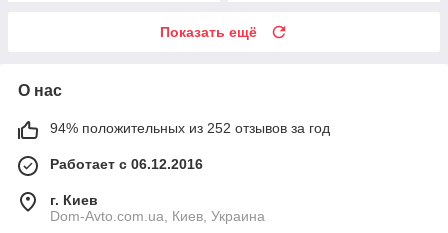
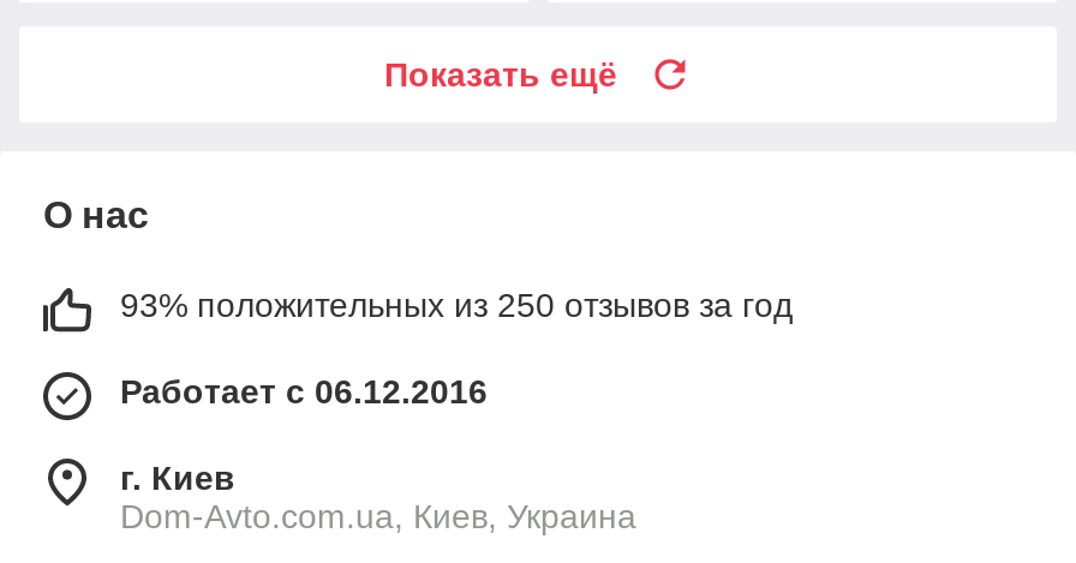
[50,120,330,136] 94% положительных из 252 отзывов за год -> [120,285,793,324] 93% положительных из 250 отзывов за год

